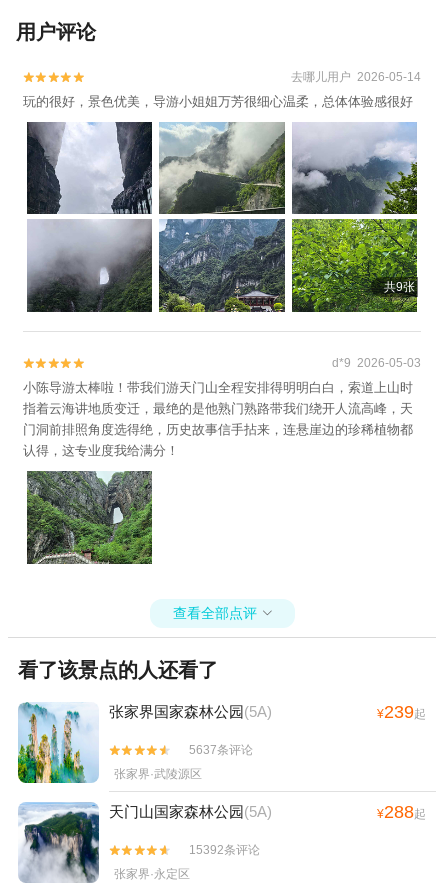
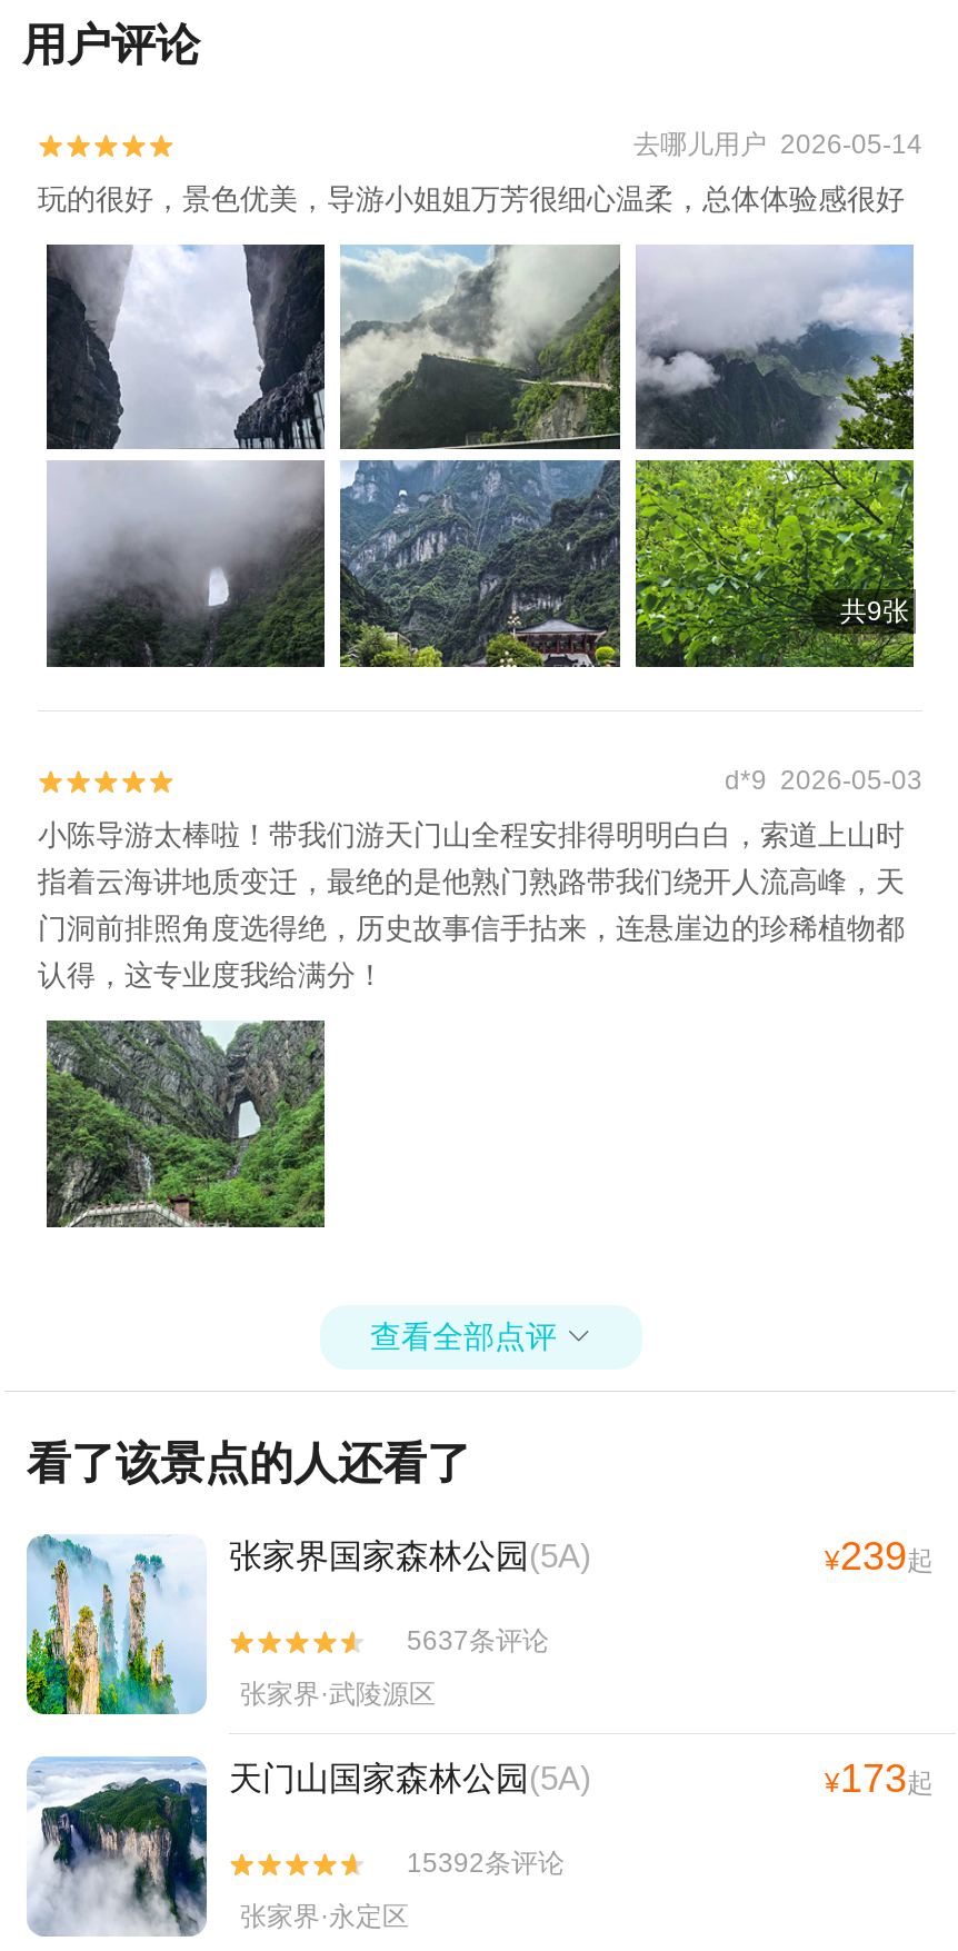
[377,802,426,822] ¥288起 -> [825,1756,934,1800] ¥173起

